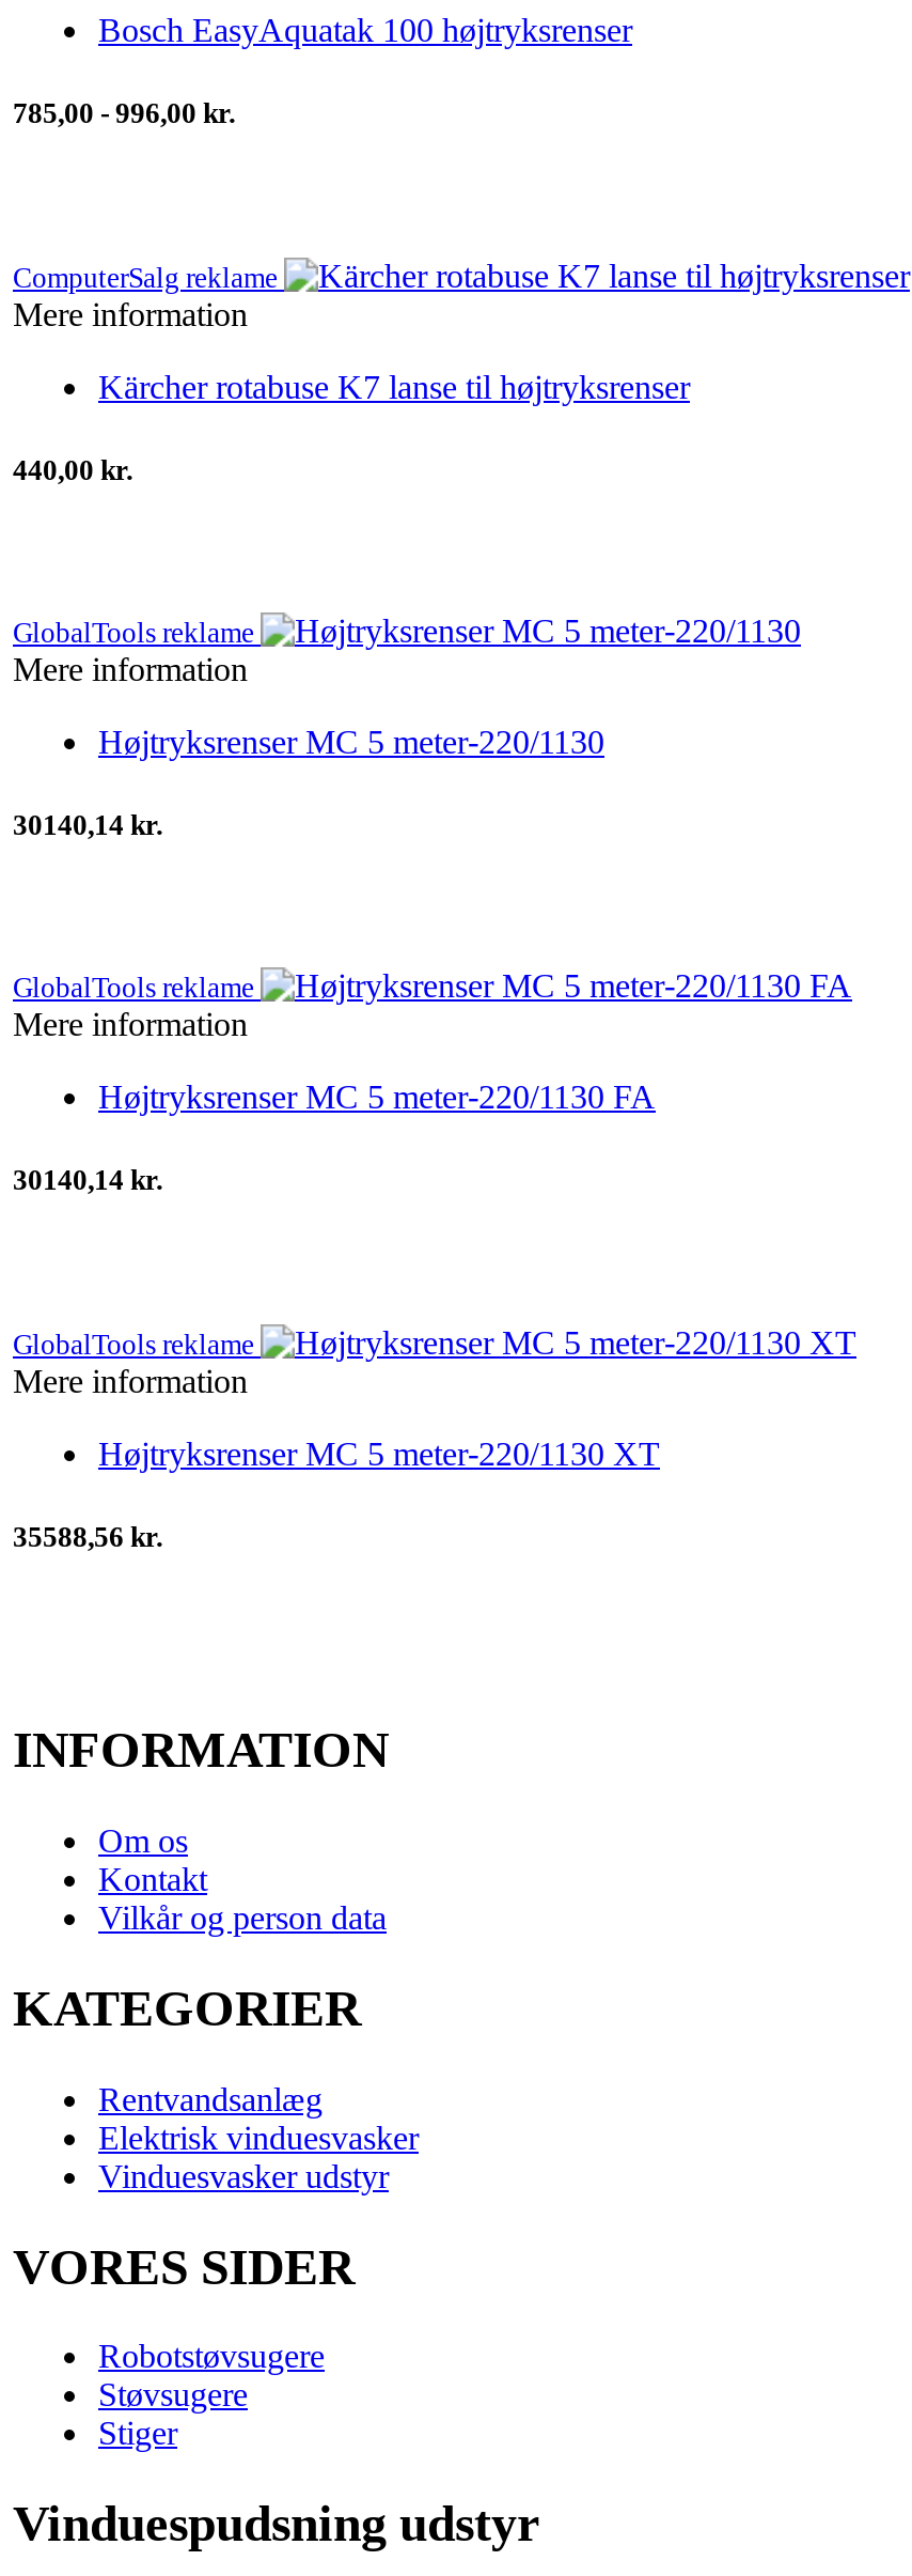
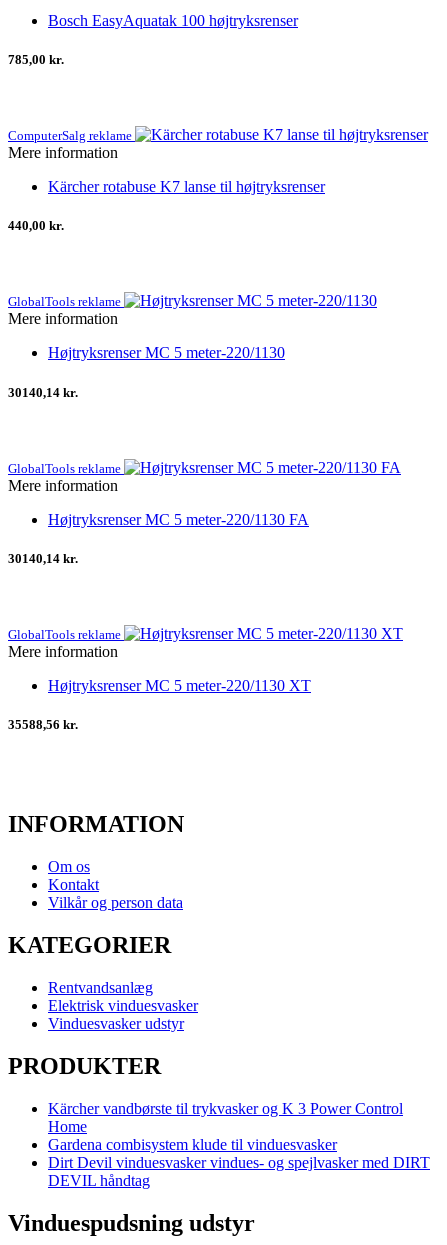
[13,98,235,130] 785,00 - 996,00 kr. -> [8,52,64,67] 785,00 kr.
[13,2238,355,2294] VORES SIDER -> [8,1053,161,1079] PRODUKTER
[98,2338,325,2452] Robotstøvsugere | Støvsugere | Stiger -> [48,1100,430,1189] Kärcher vandbørste til trykvasker og K 3 Power Control | Home | Gardena combisystem klude til vinduesvasker | Dirt Devil vinduesvasker vindues- og spejlvasker med DIRT | DEVIL håndtag

